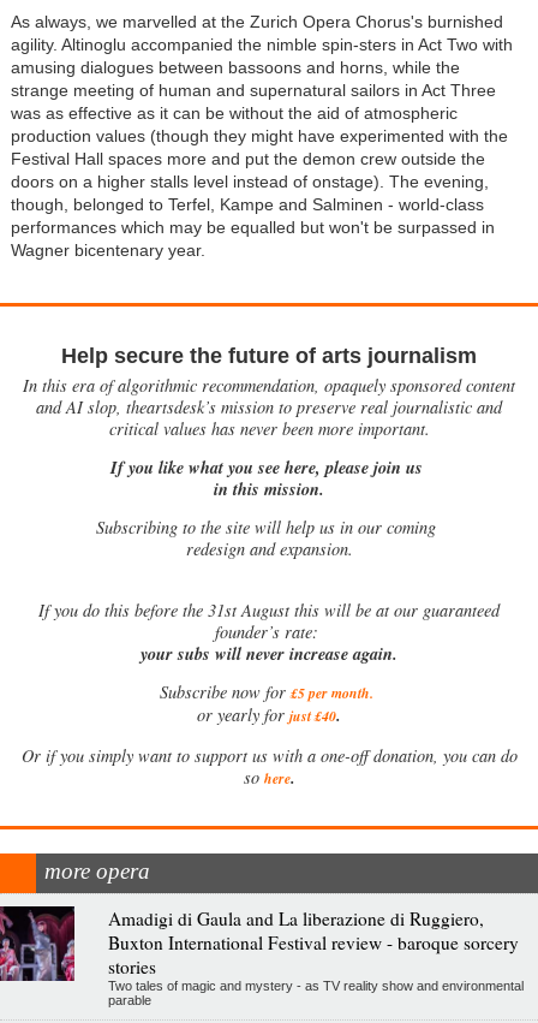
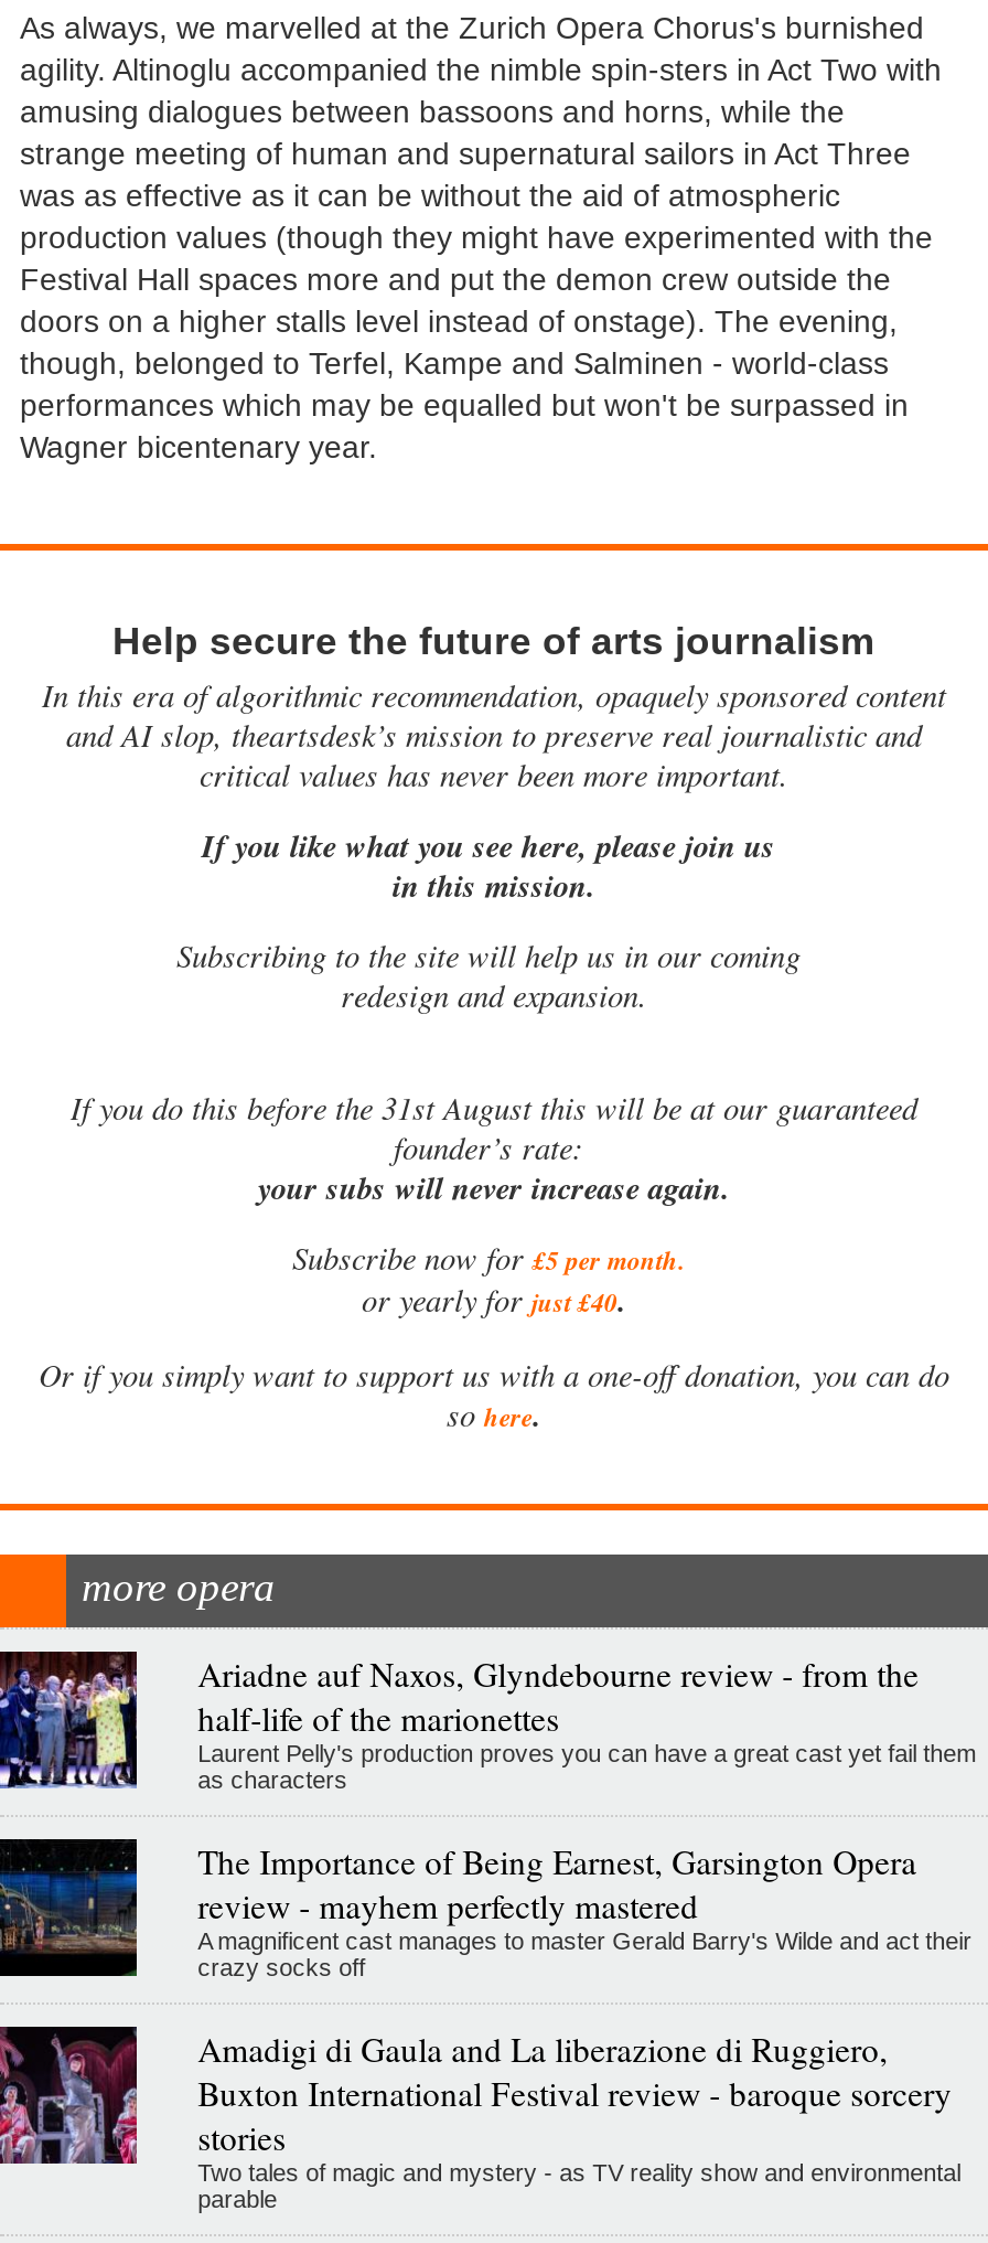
none -> [7,1652,976,1980] [image] | Ariadne auf Naxos, Glyndebourne review - from the | half-life of the marionettes | Laurent Pelly's production proves you can have a great cast yet fail them | as characters | The Importance of Being Earnest, Garsington Opera | review - mayhem perfectly mastered | A magnificent cast manages to master Gerald Barry's Wilde and act their | crazy socks off
none -> [7,1837,139,1978] [image]

